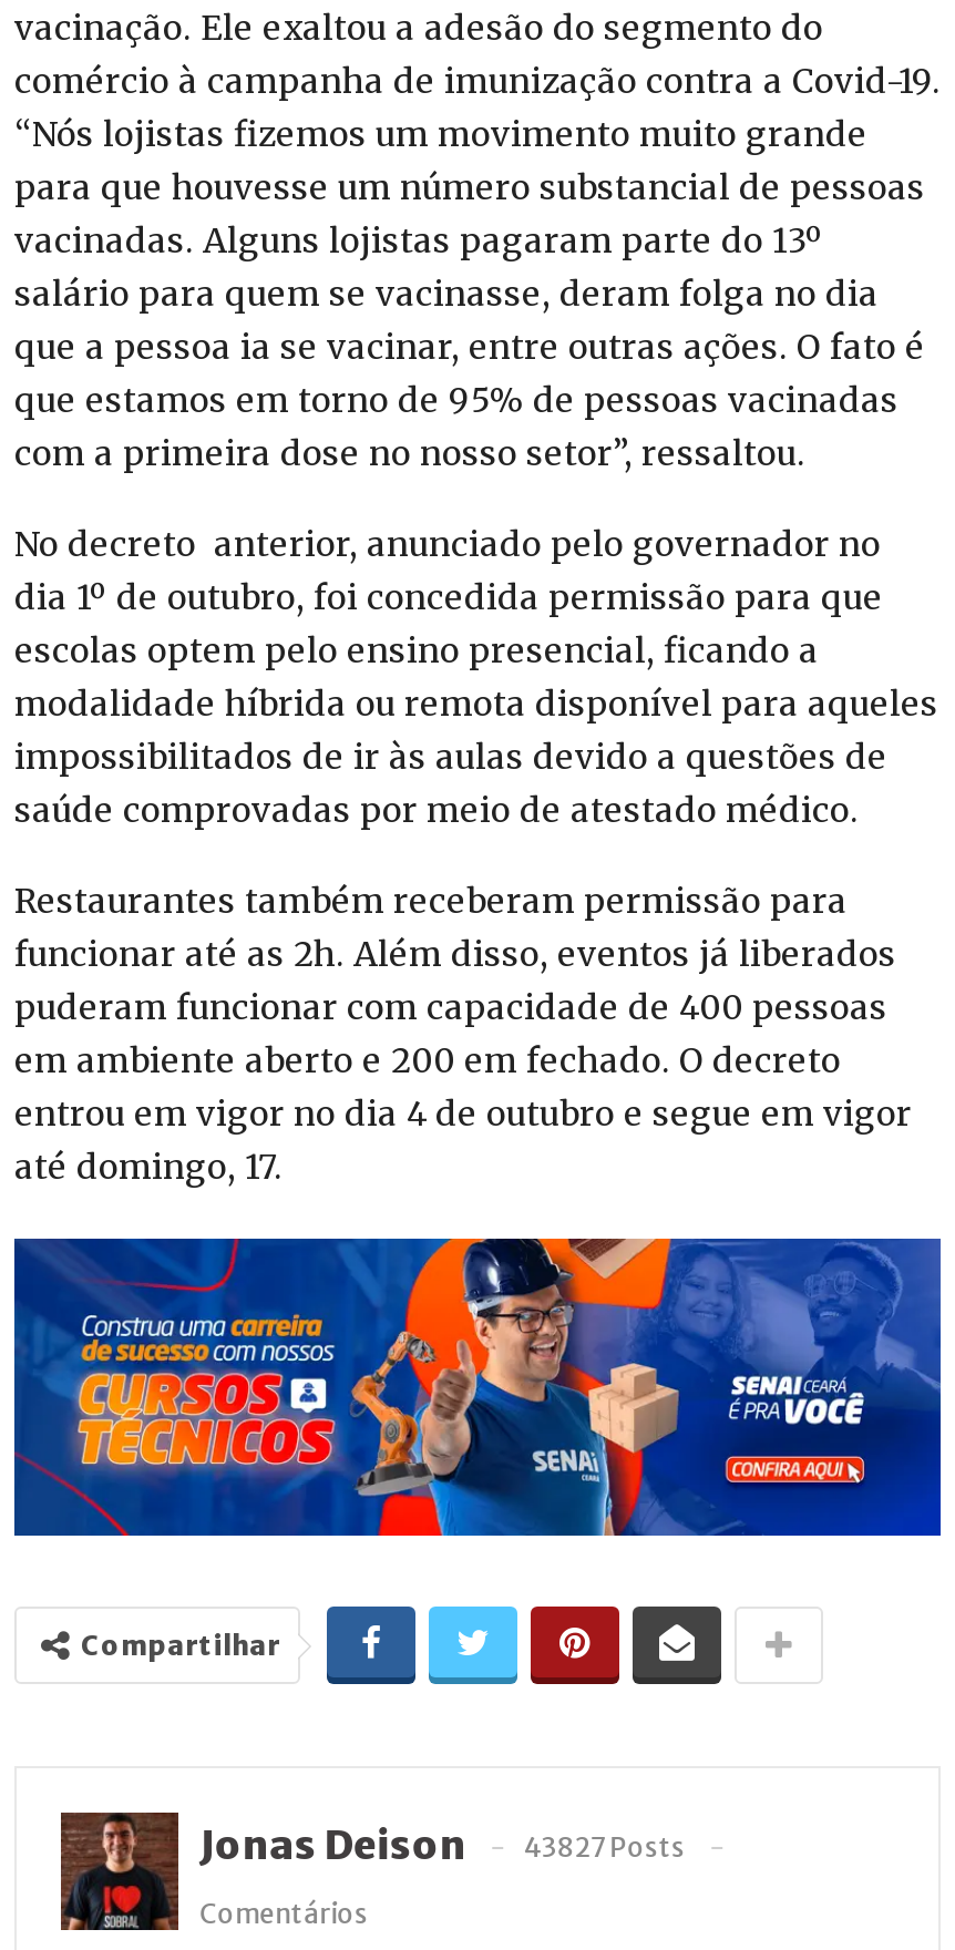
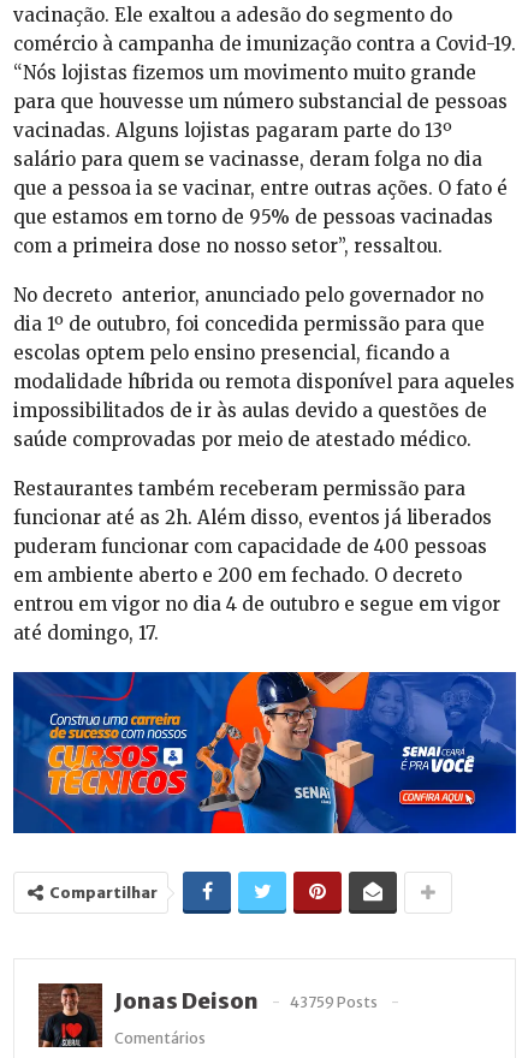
[200,1819,685,1870] Jonas Deison 43827 Posts -> [114,987,377,1015] Jonas Deison 43759 Posts

